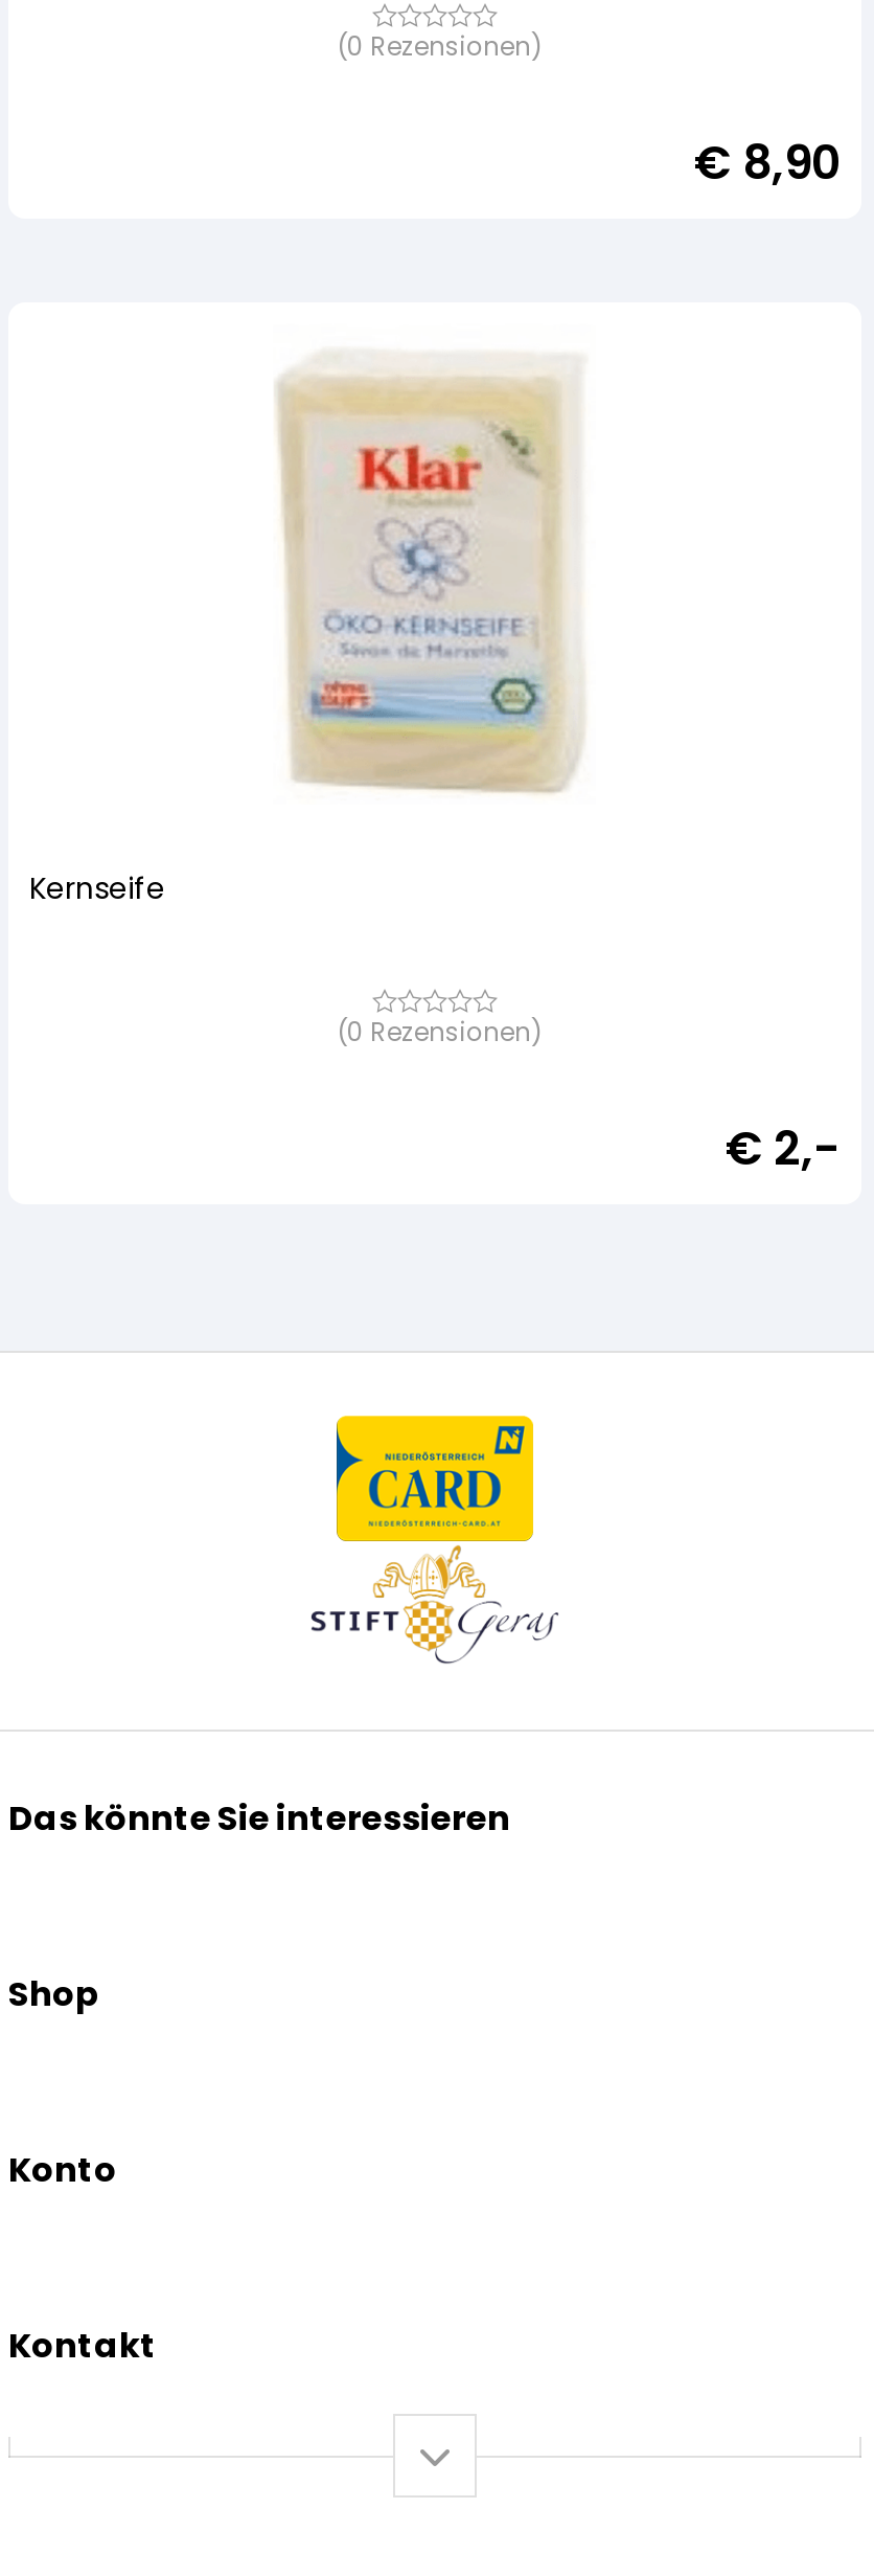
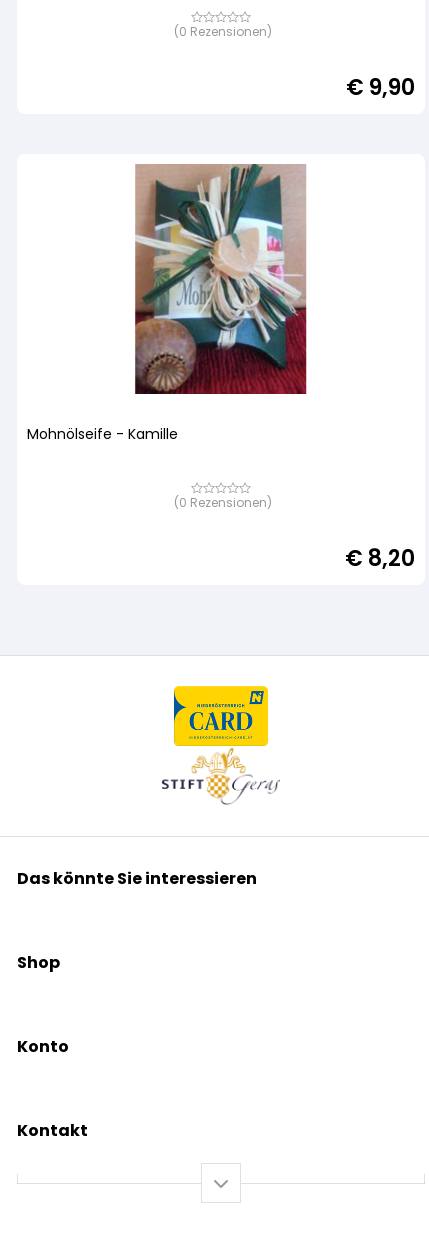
[694,131,841,195] €8,90 -> [346,72,415,103] €9,90
[255,323,615,805] [image] -> [134,163,308,395] [image]
[29,867,165,909] Kernseife -> [27,424,178,444] Mohnölseife - Kamille
[726,1116,841,1181] €2,- -> [345,543,415,574] €8,20

